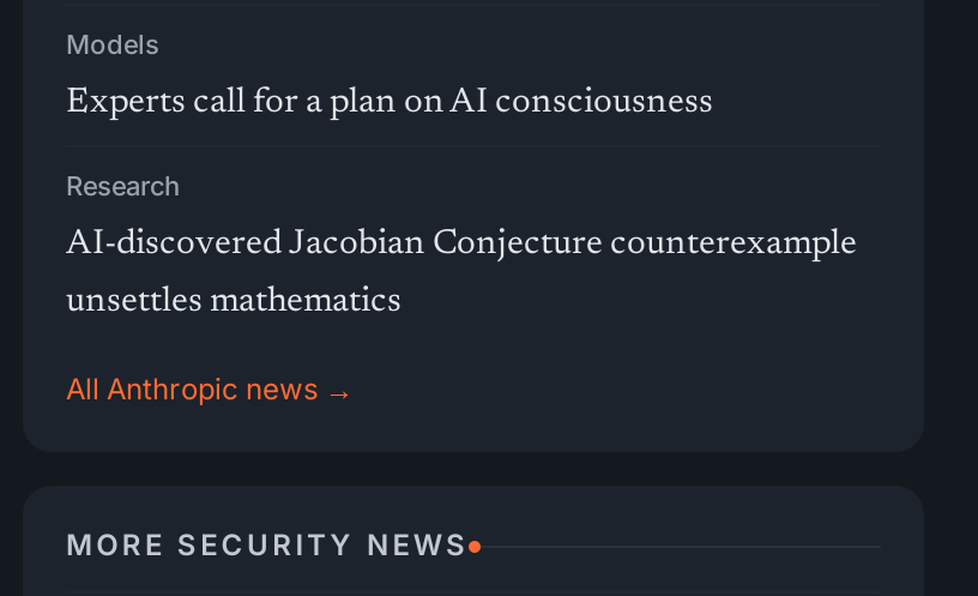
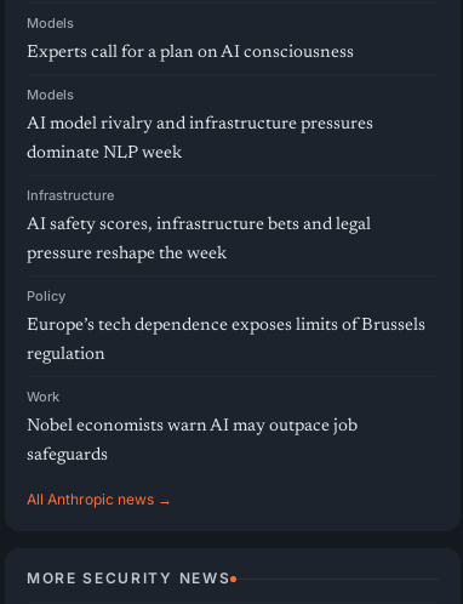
[66,169,857,320] Research | AI-discovered Jacobian Conjecture counterexample | unsettles mathematics -> [27,86,425,465] Models | AI model rivalry and infrastructure pressures | dominate NLP week | Infrastructure | AI safety scores, infrastructure bets and legal | pressure reshape the week | Policy | Europe’s tech dependence exposes limits of Brussels | regulation | Work | Nobel economists warn AI may outpace job | safeguards

